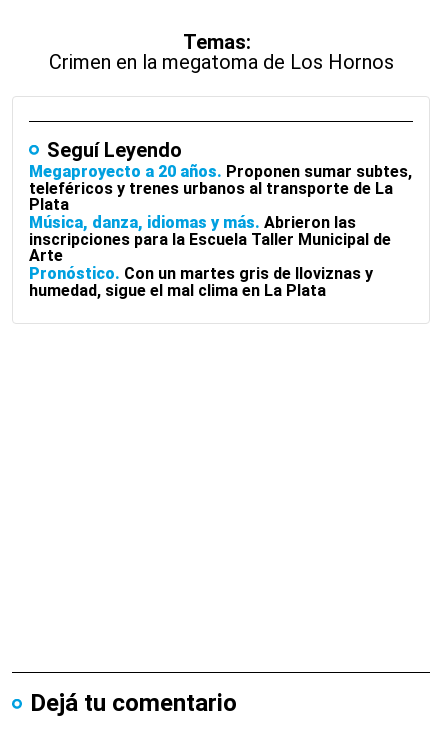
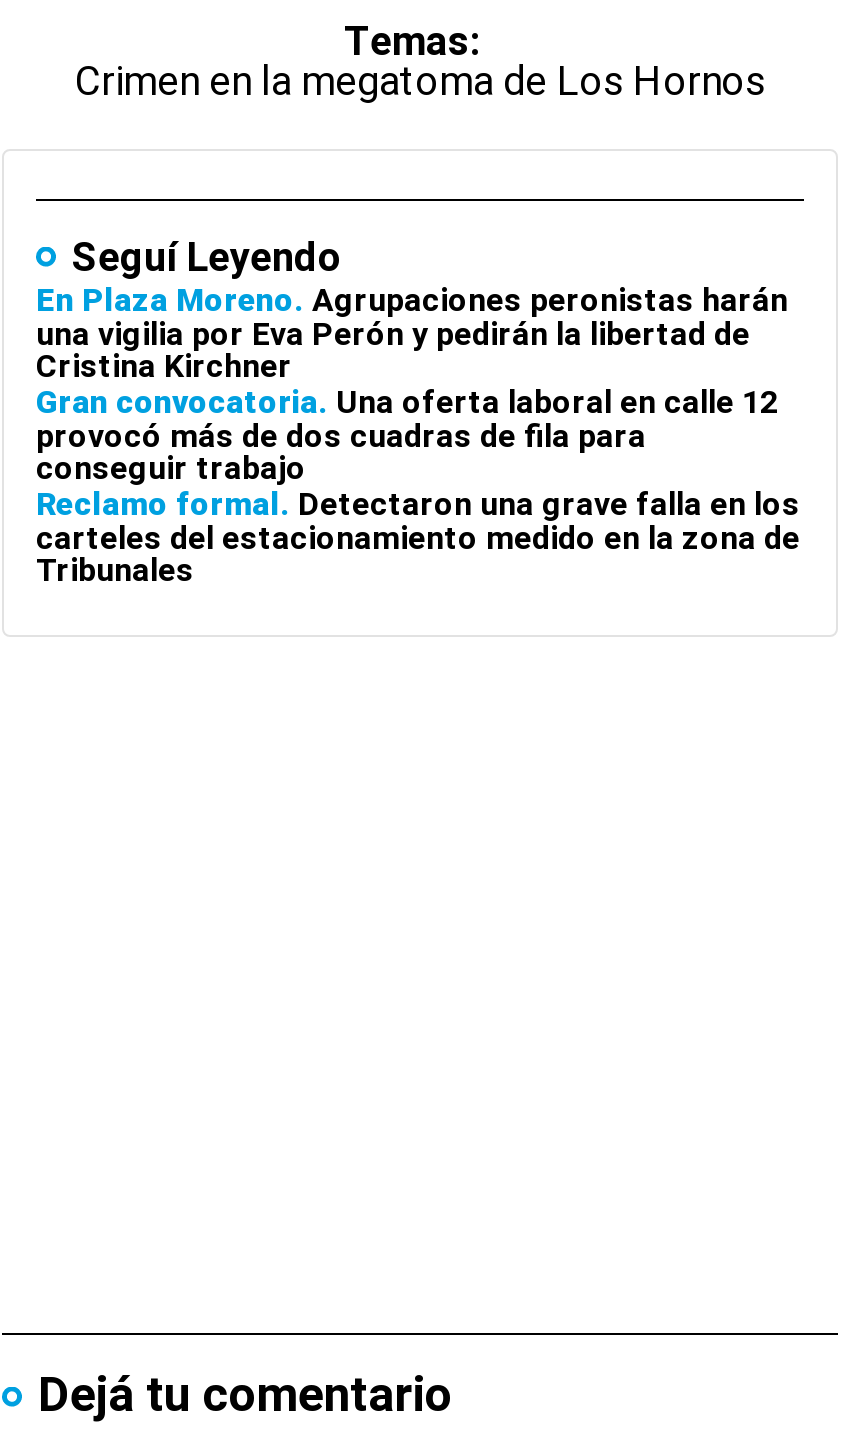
[29,162,412,300] Megaproyecto a 20 años Proponen sumar subtes, | teleféricos y trenes urbanos al transporte de La | Plata | Música, danza, idiomas y más Abrieron las | inscripciones para la Escuela Taller Municipal de | Arte | Pronóstico Con un martes gris de lloviznas y | humedad, sigue el mal clima en La Plata -> [36,281,800,589] En Plaza Moreno Agrupaciones peronistas harán | una vigilia por Eva Perón y pedirán la libertad de | Cristina Kirchner | Gran convocatoria Una oferta laboral en calle 12 | provocó más de dos cuadras de fila para | conseguir trabajo | Reclamo formal Detectaron una grave falla en los | carteles del estacionamiento medido en la zona de | Tribunales

